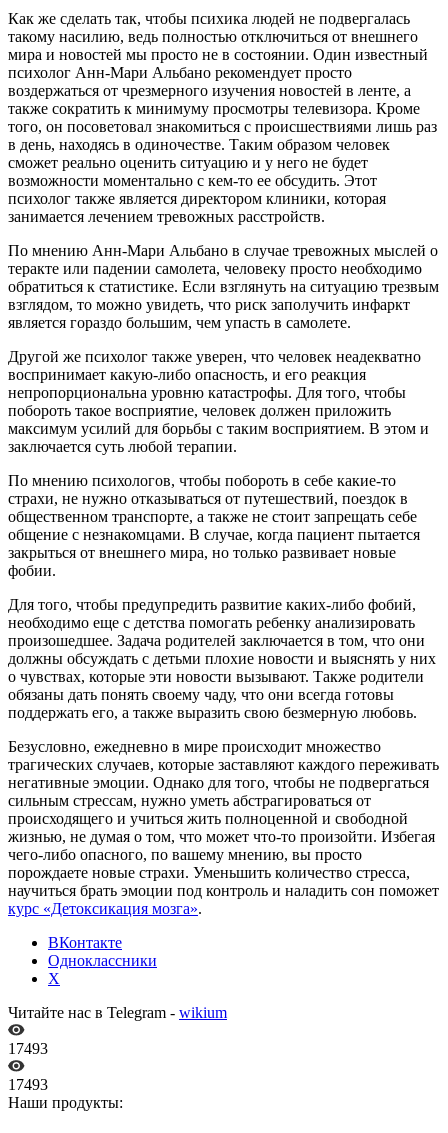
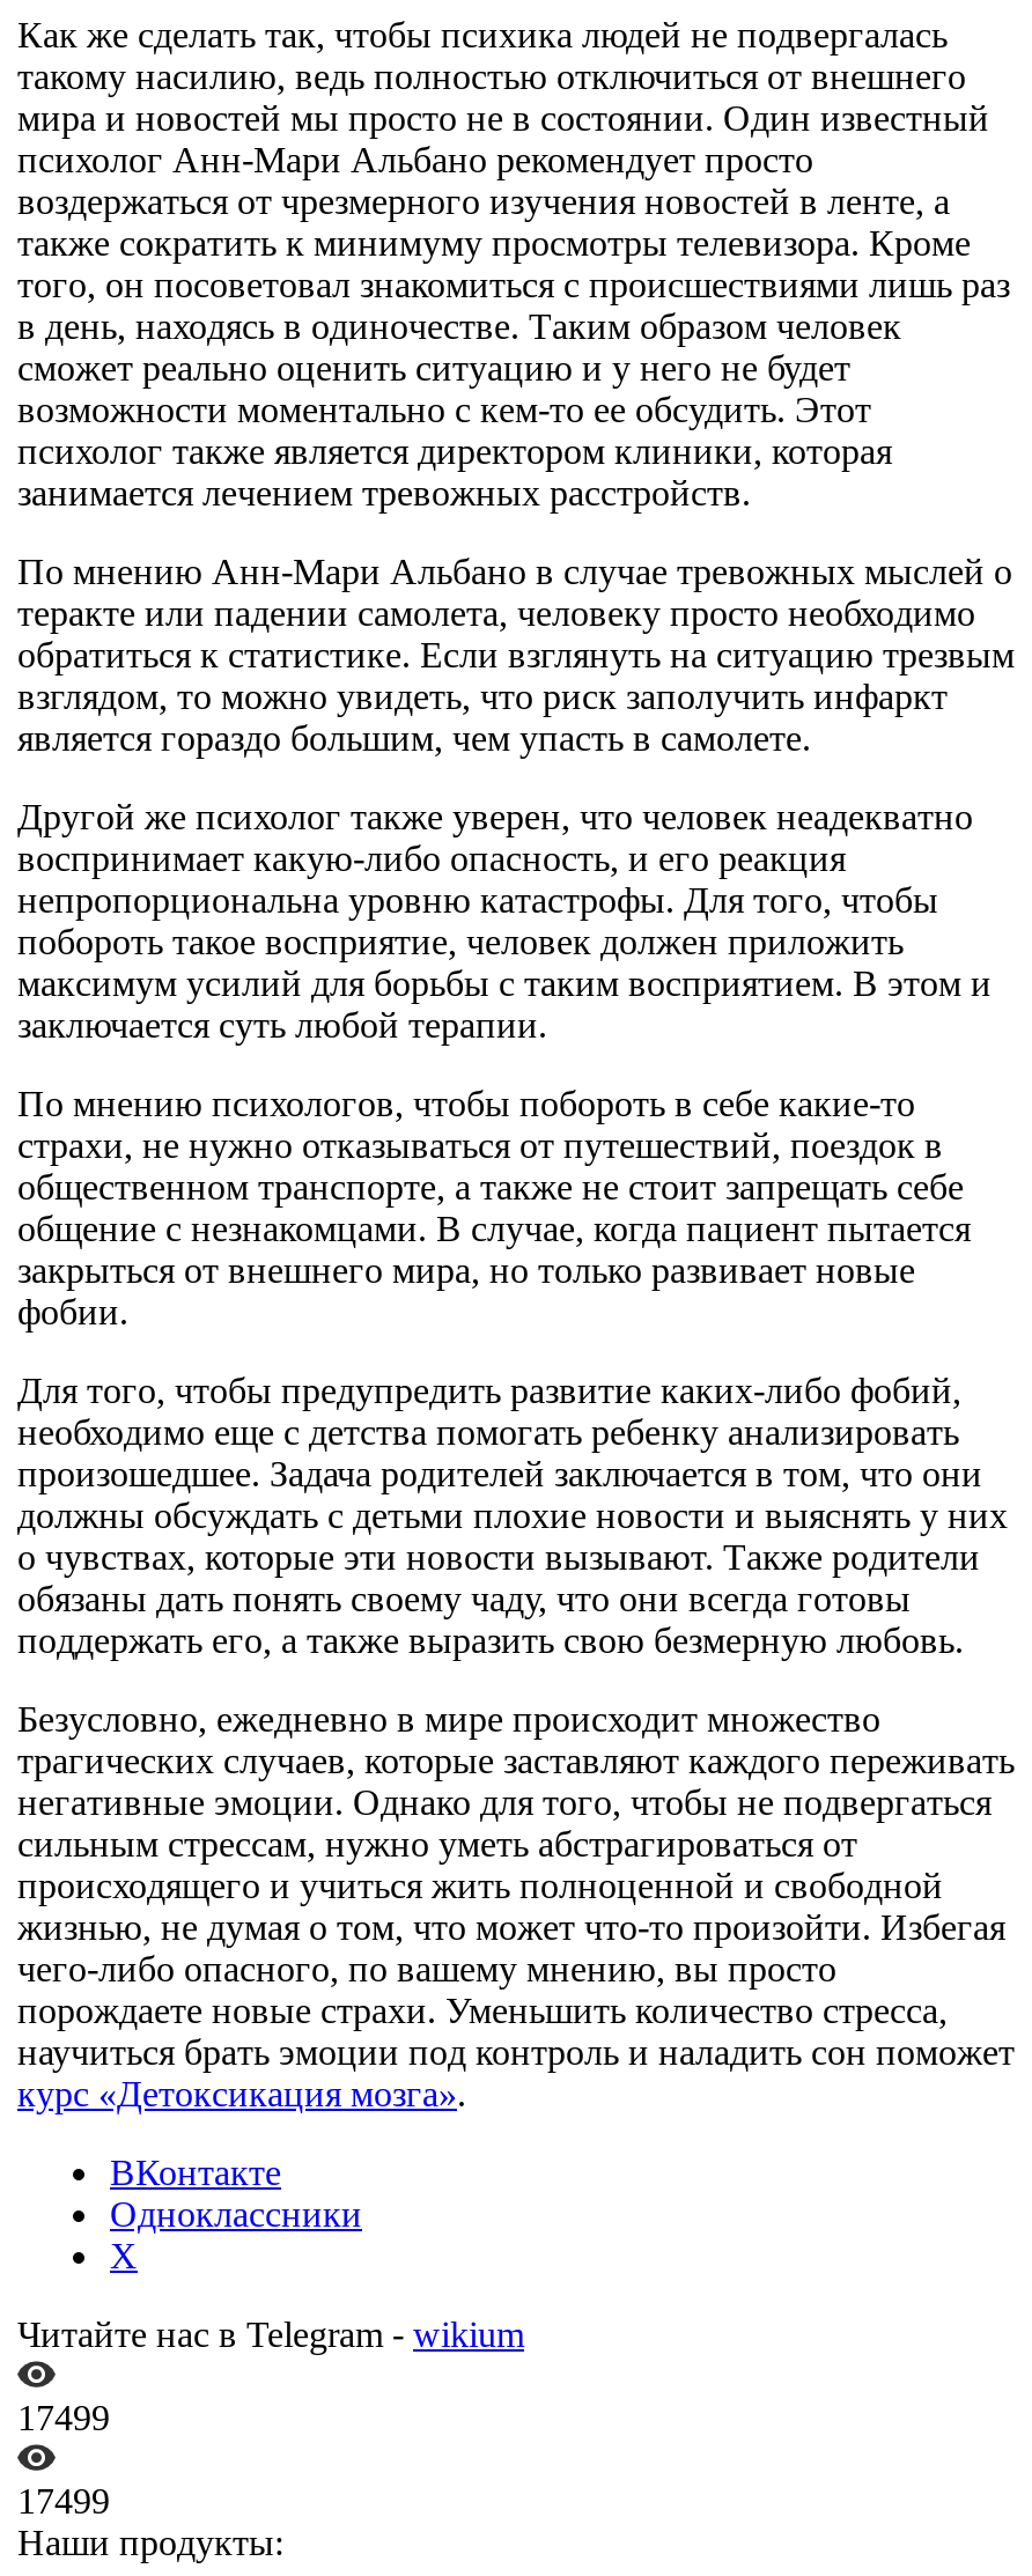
[8,1040,48,1057] 17493 -> [17,2397,110,2437] 17499
[8,1076,48,1093] 17493 -> [17,2480,110,2520] 17499

